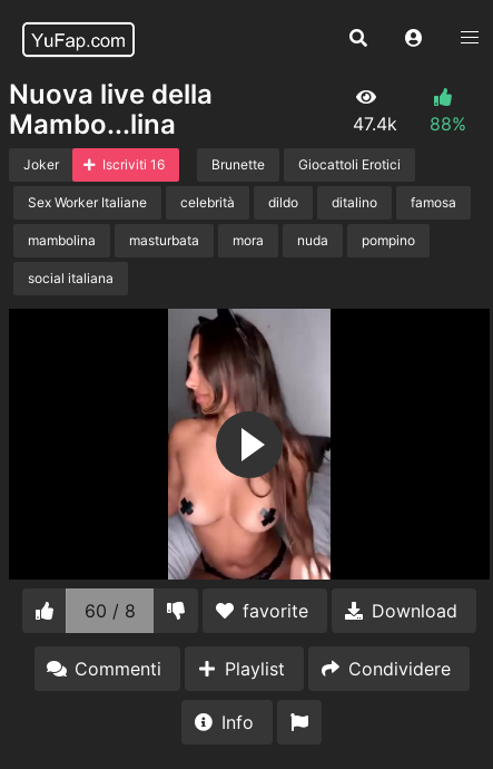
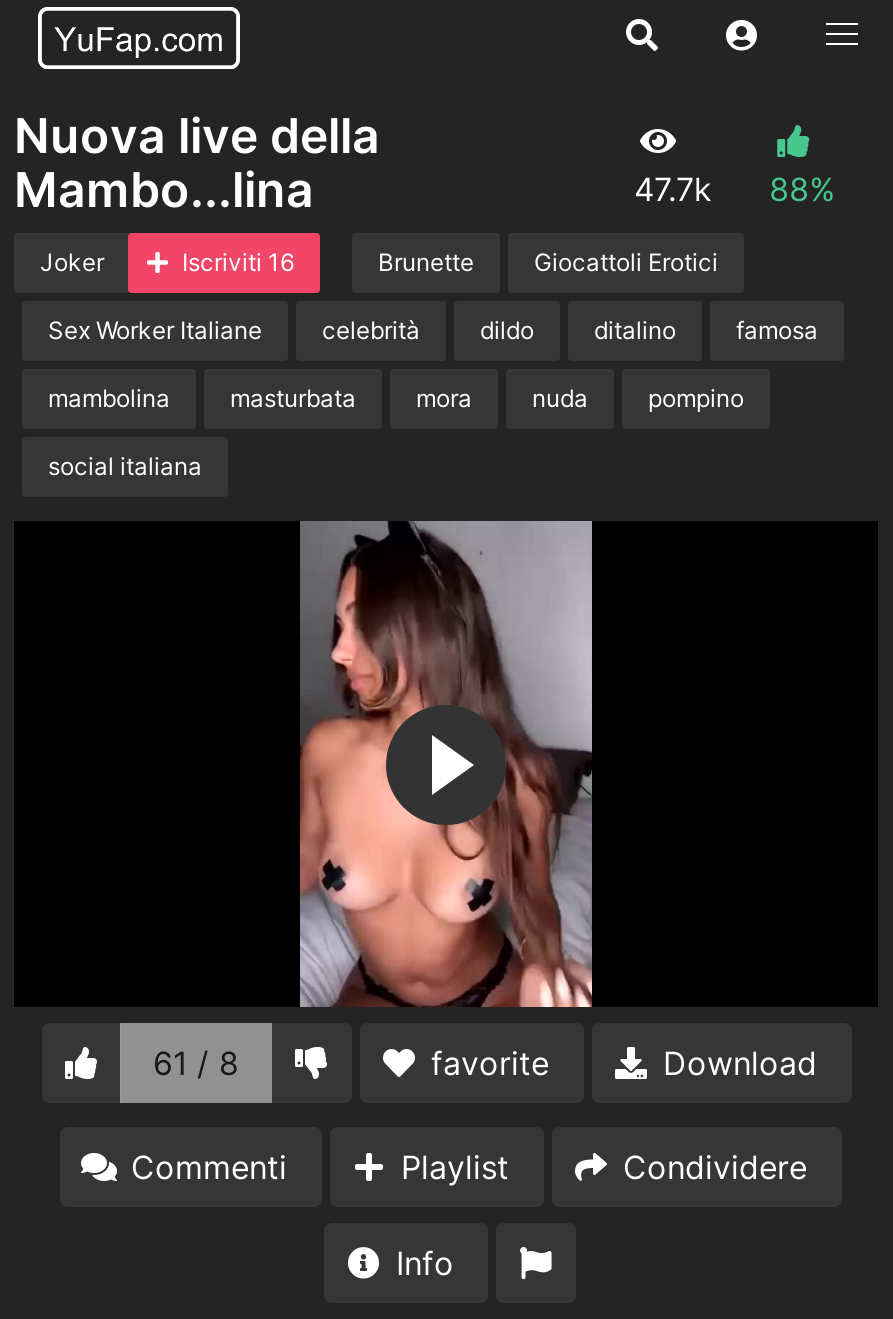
[353,113,466,135] 47.4k 88% -> [634,169,835,209] 47.7k 88%
[85,600,136,622] 60 / 8 -> [153,1043,239,1083] 61 / 8

